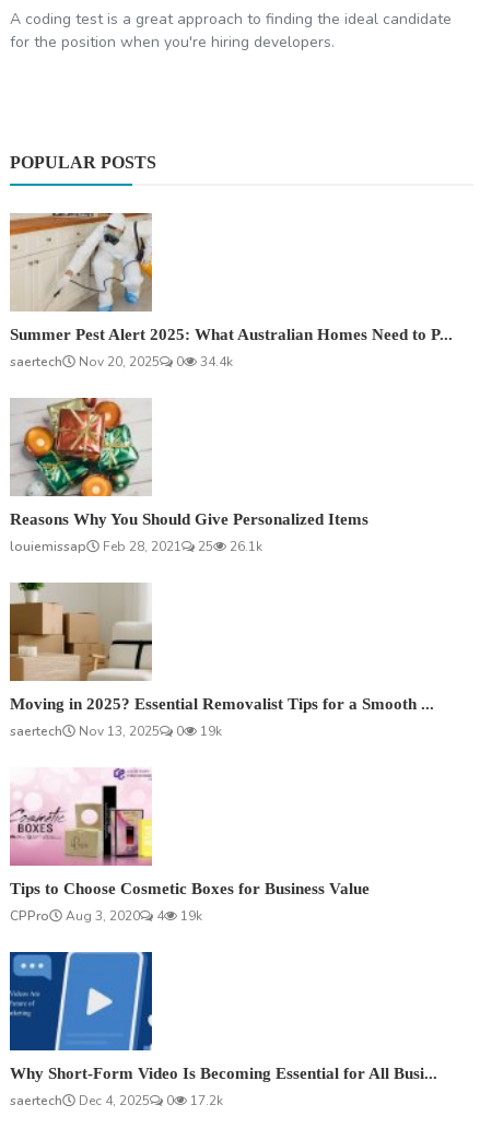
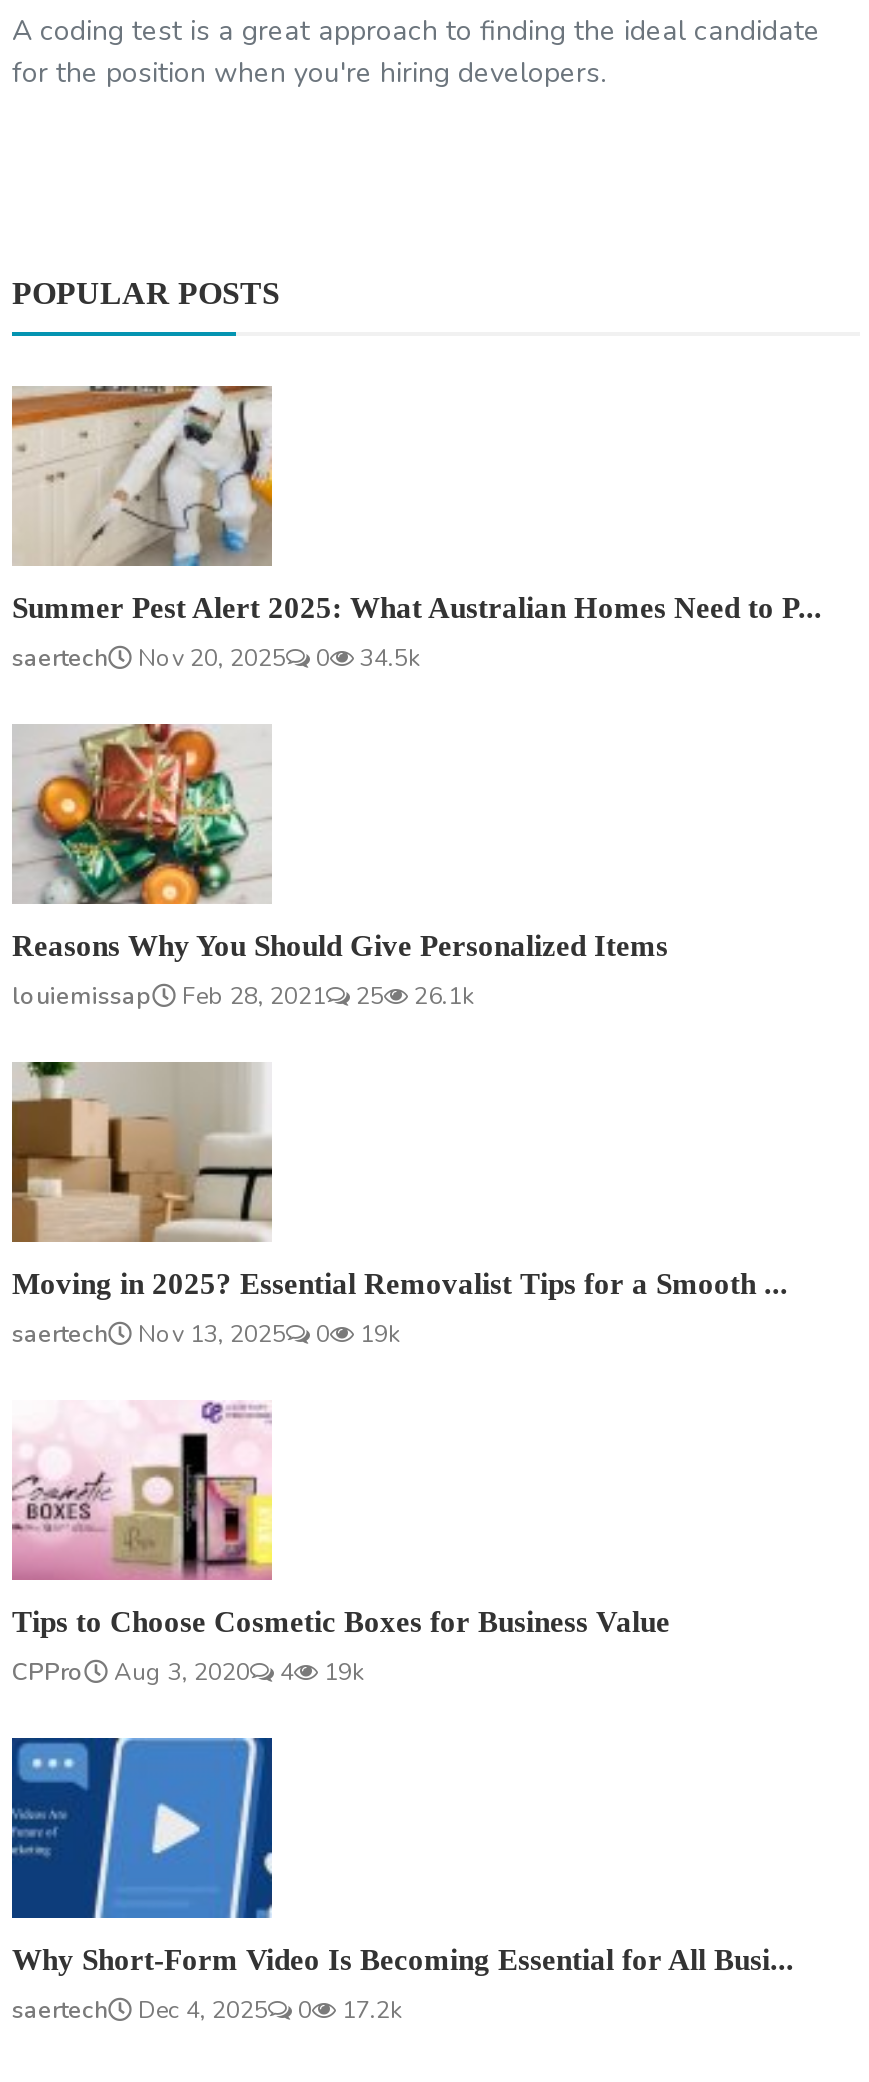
[197,353,233,370] 34.4k -> [354,641,420,673] 34.5k

